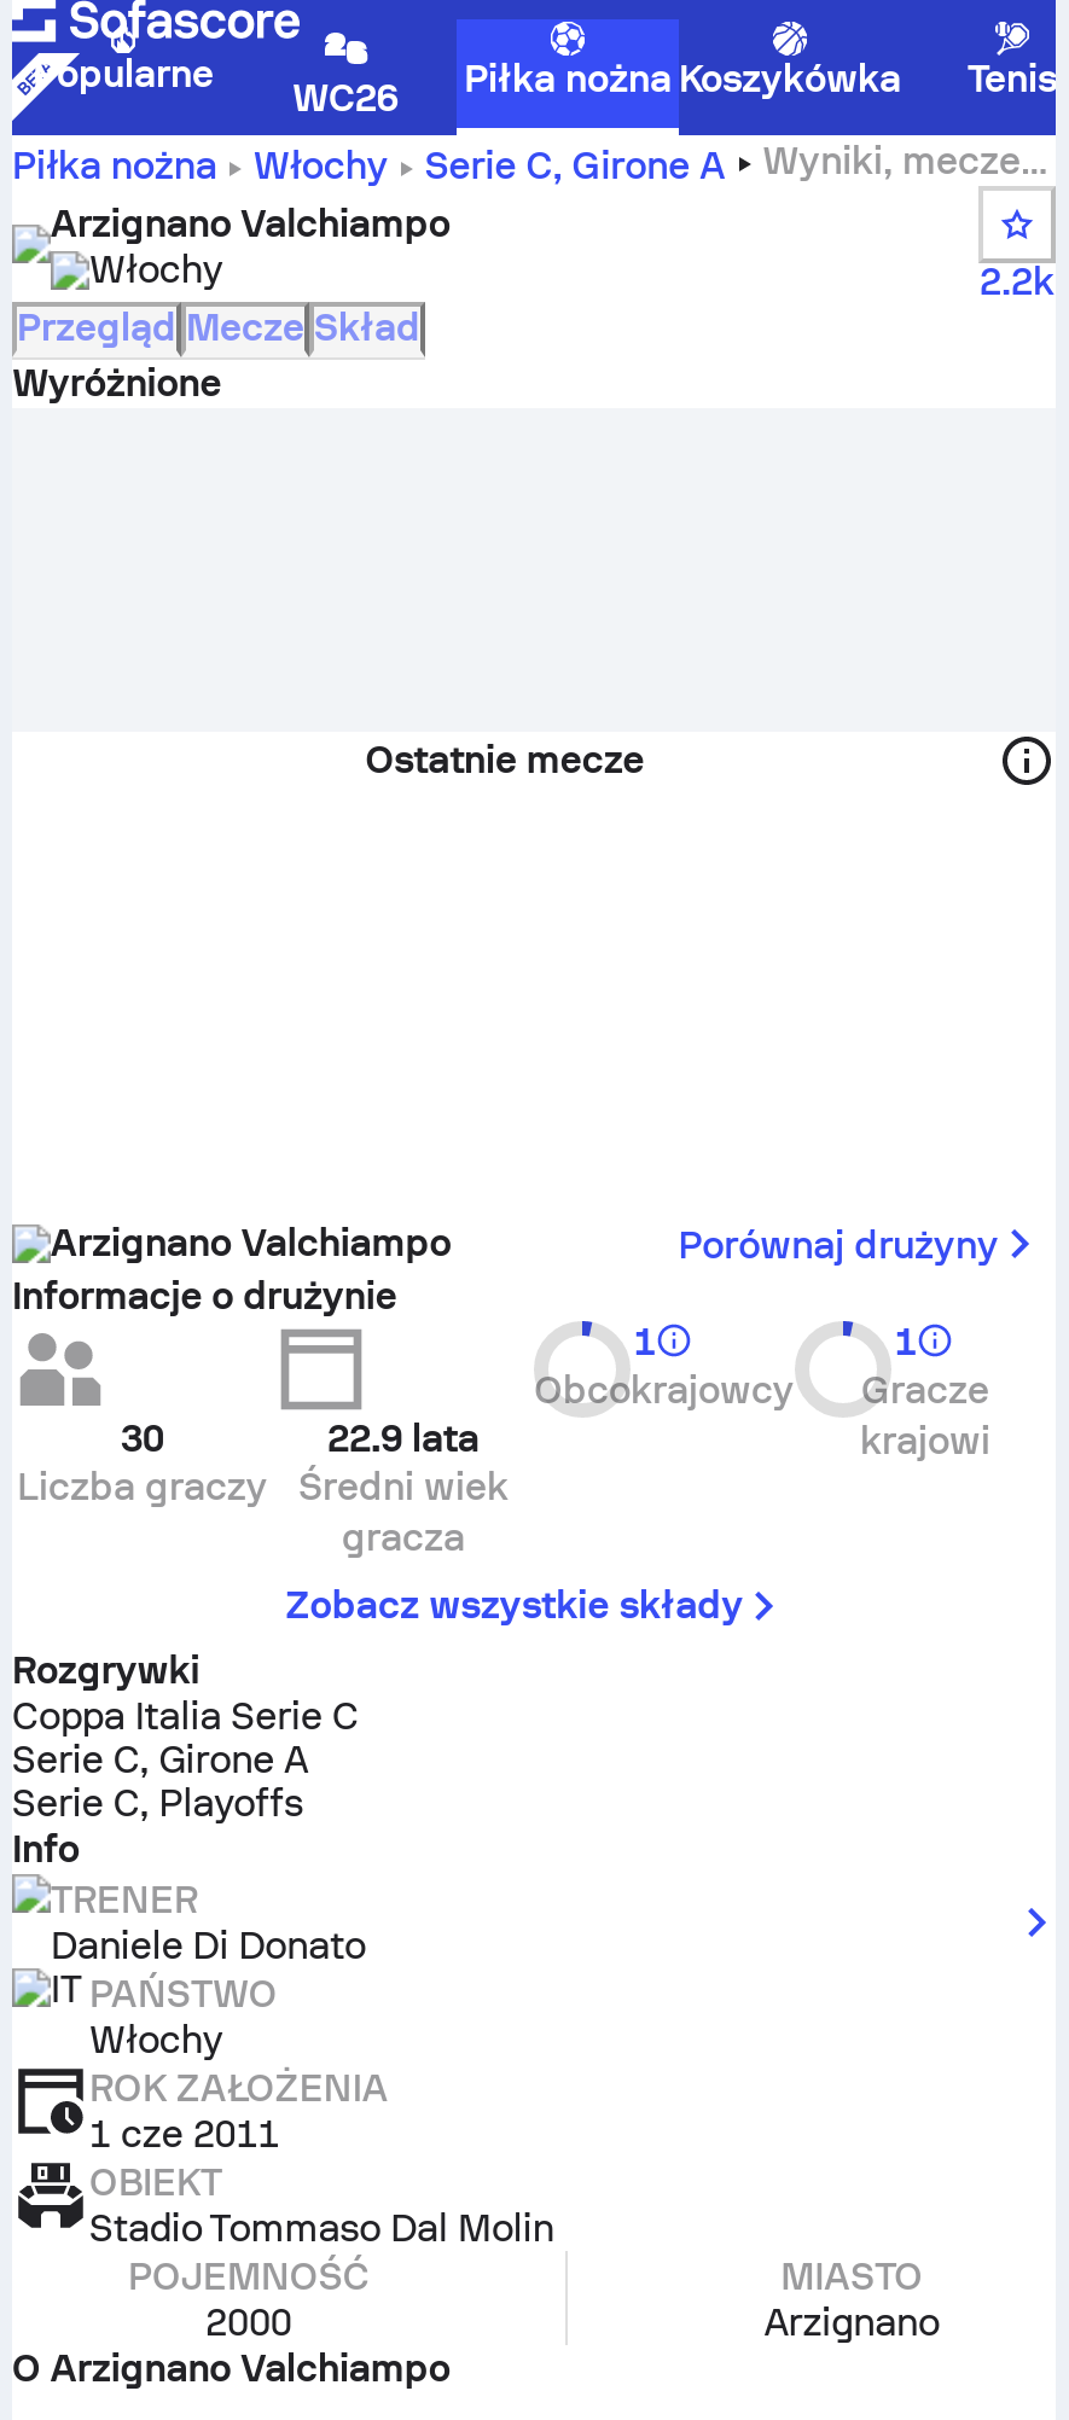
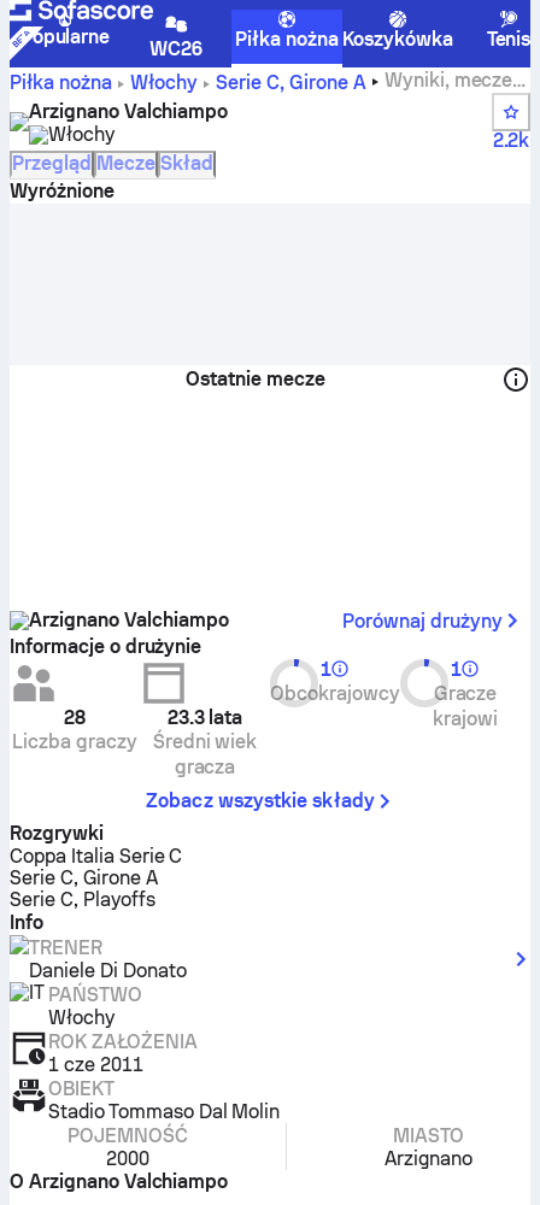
[121,1415,164,1461] 30 -> [64,706,86,729] 28
[328,1415,479,1461] 22.9 lata -> [167,706,243,729] 23.3 lata

